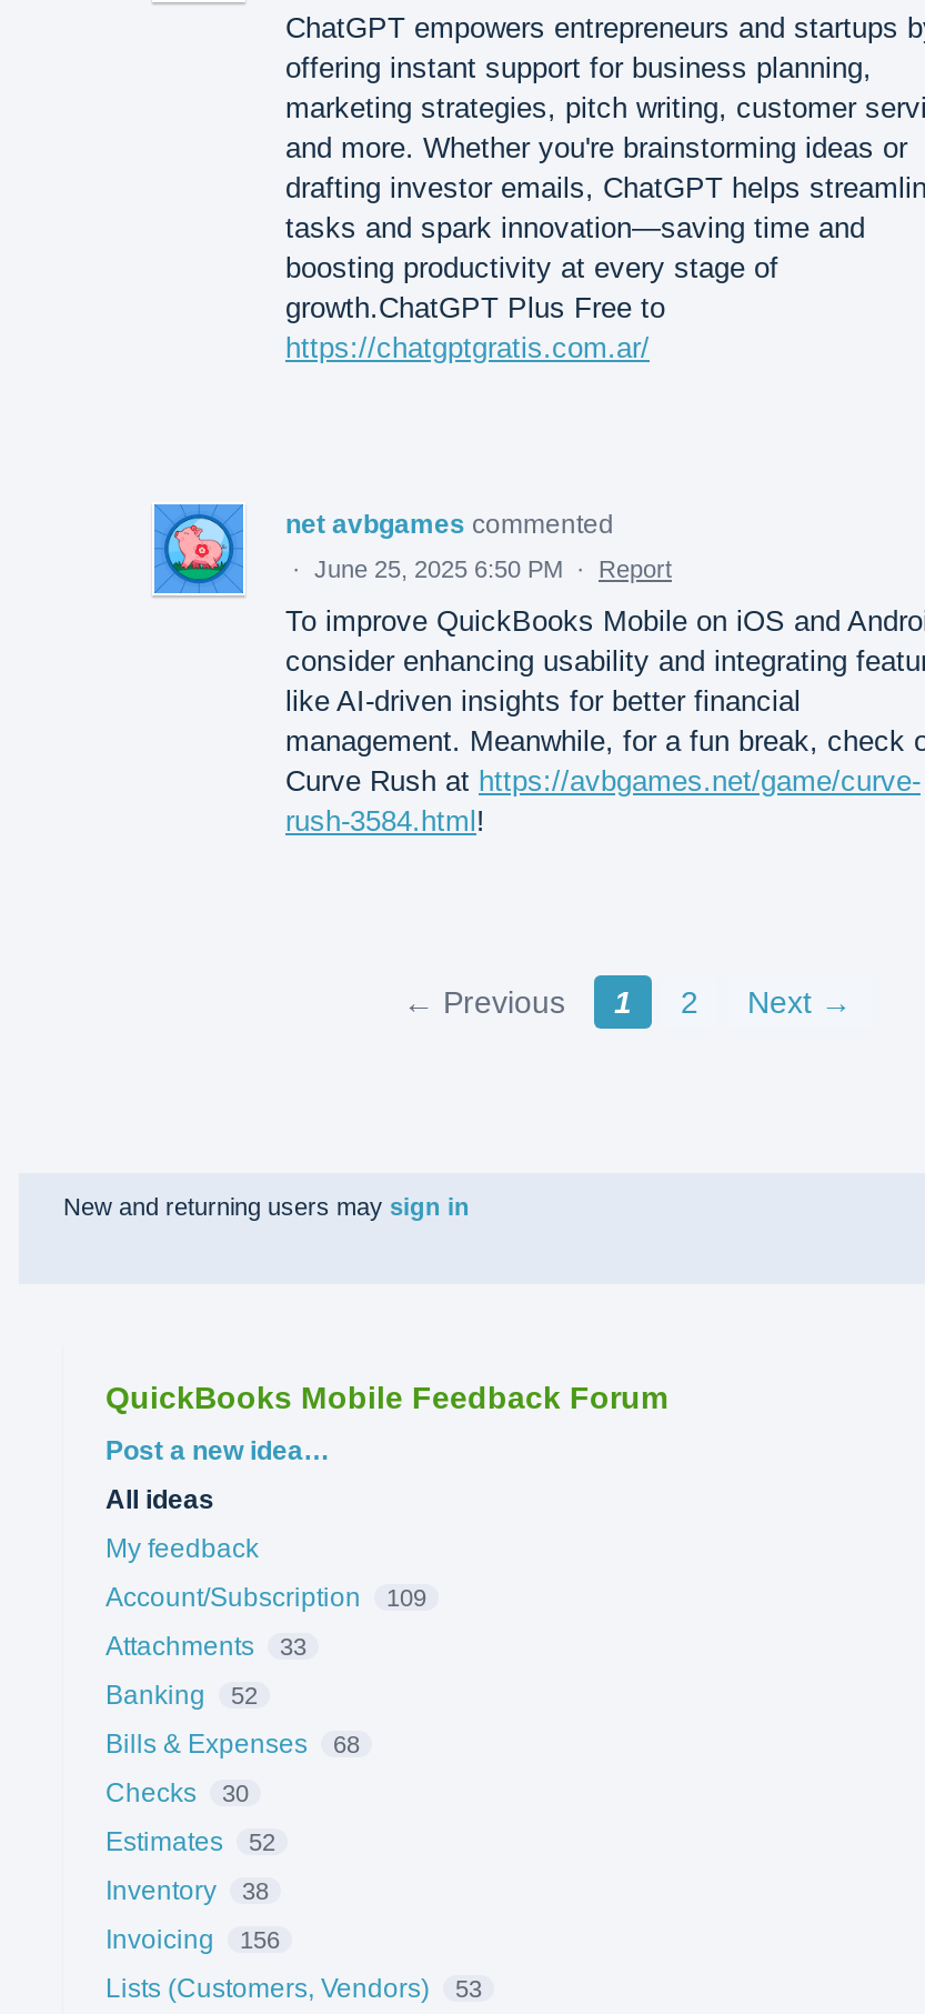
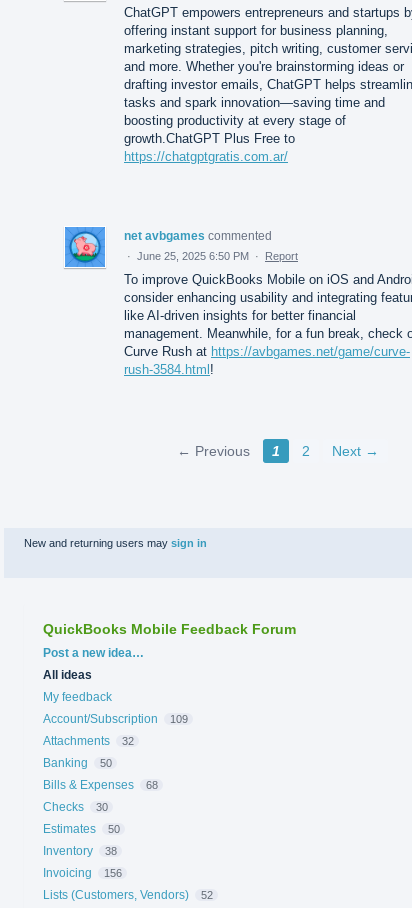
[105,1631,306,1662] Attachments 33 -> [43,734,133,748] Attachments 32
[105,1680,258,1711] Banking 52 -> [43,756,111,770] Banking 50
[105,1826,275,1857] Estimates 52 -> [43,822,119,836] Estimates 50
[105,1973,482,2004] Lists (Customers, Vendors) 53 -> [43,888,212,902] Lists (Customers, Vendors) 52

